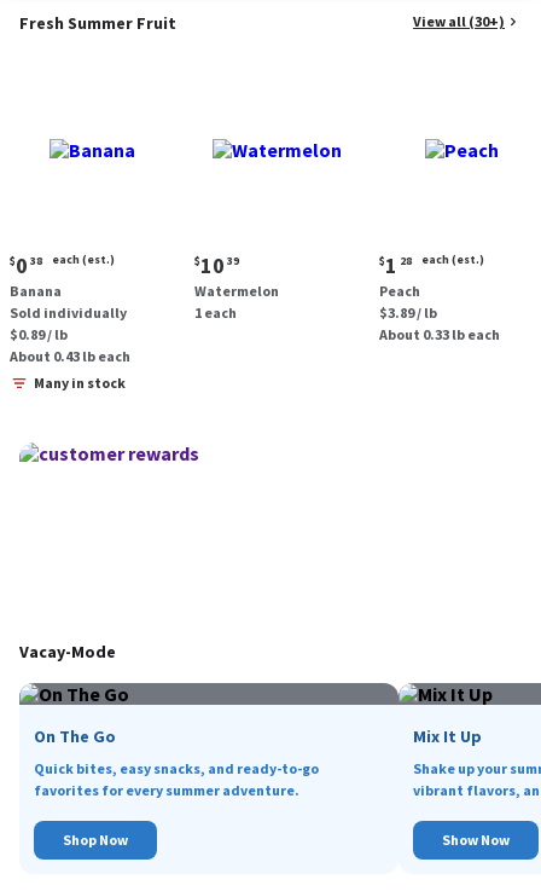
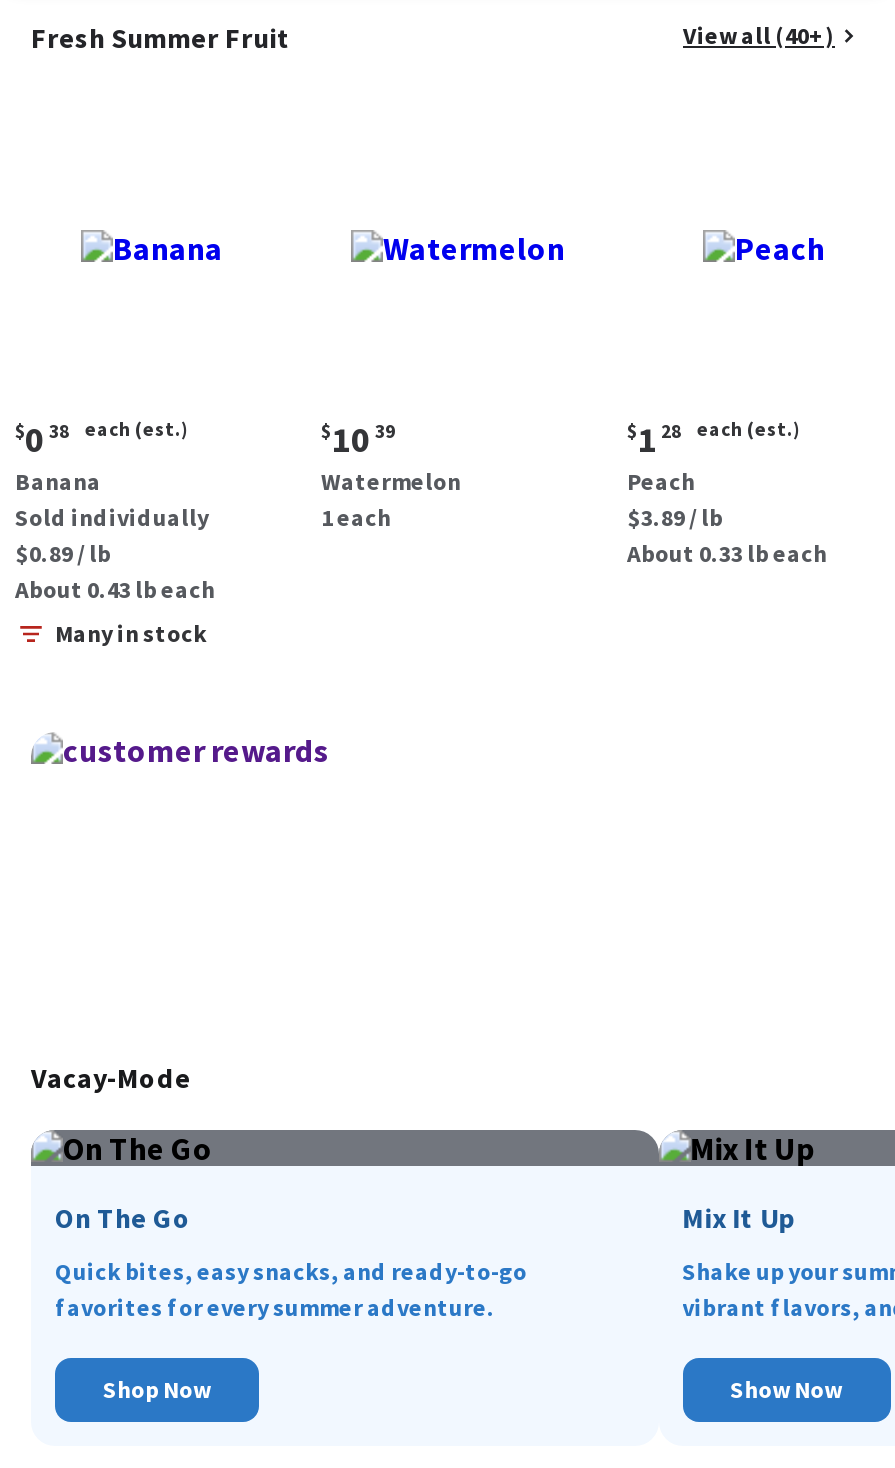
[413,12,505,30] View all (30+) -> [683,20,835,50] View all (40+)

